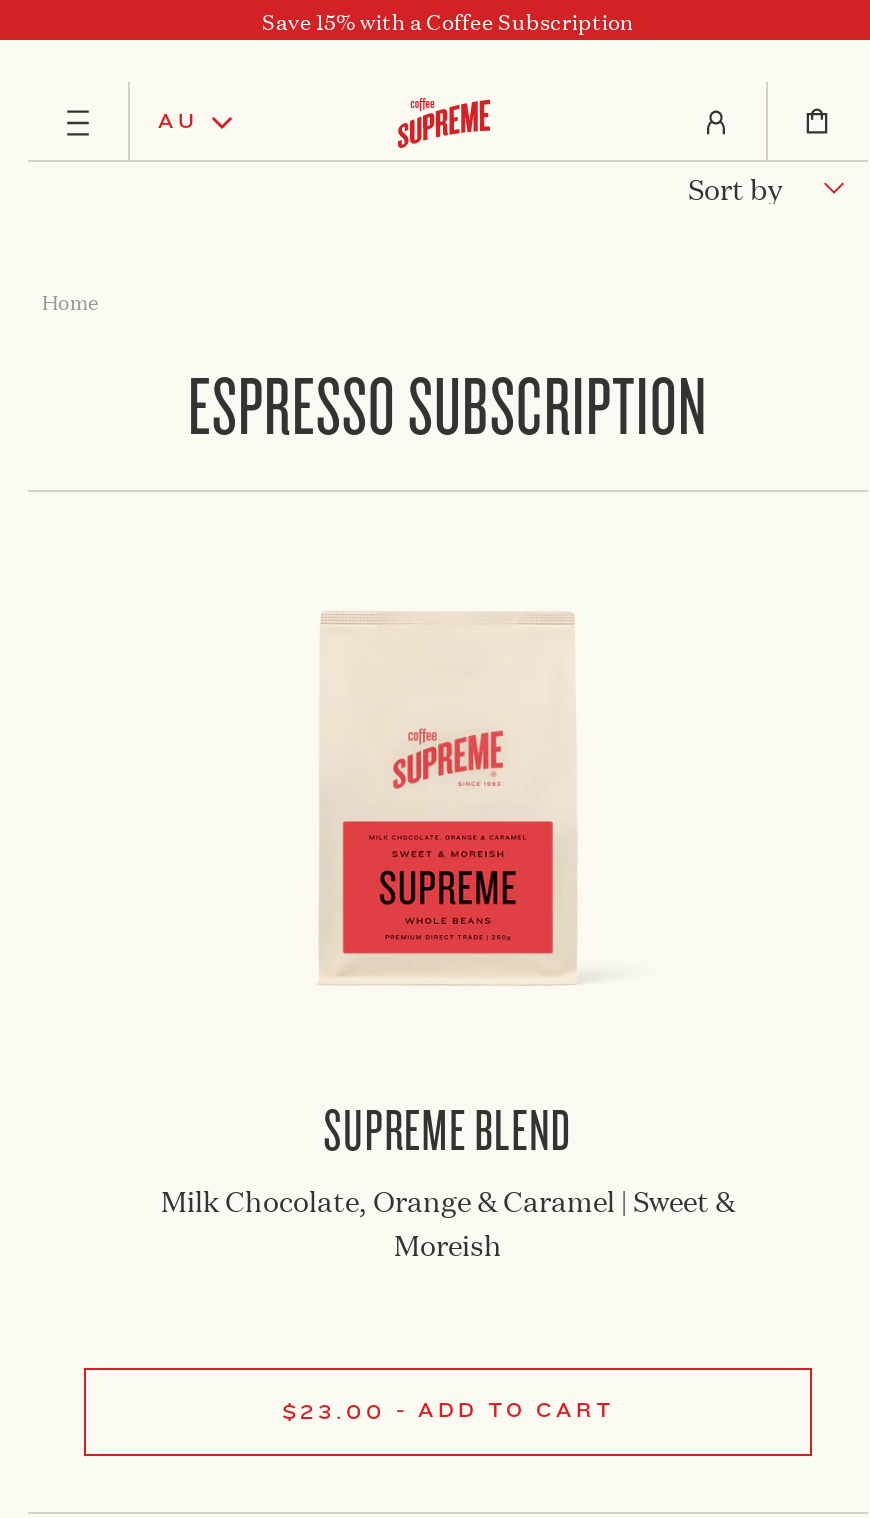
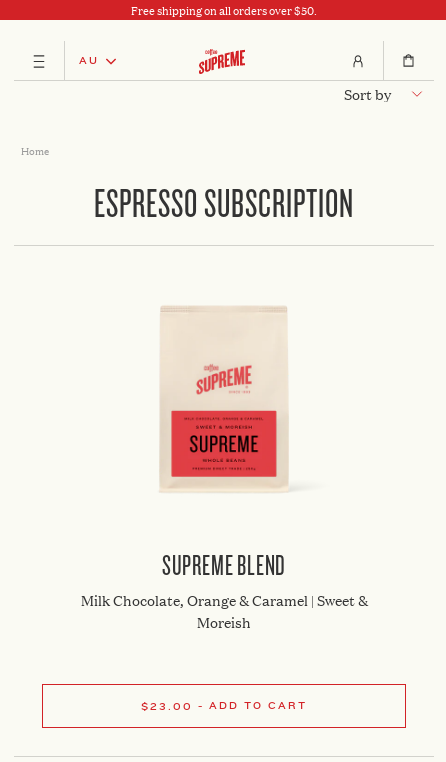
[262,3,634,37] Save 15% with a Coffee Subscription -> [131,2,317,19] Free shipping on all orders over $50.

